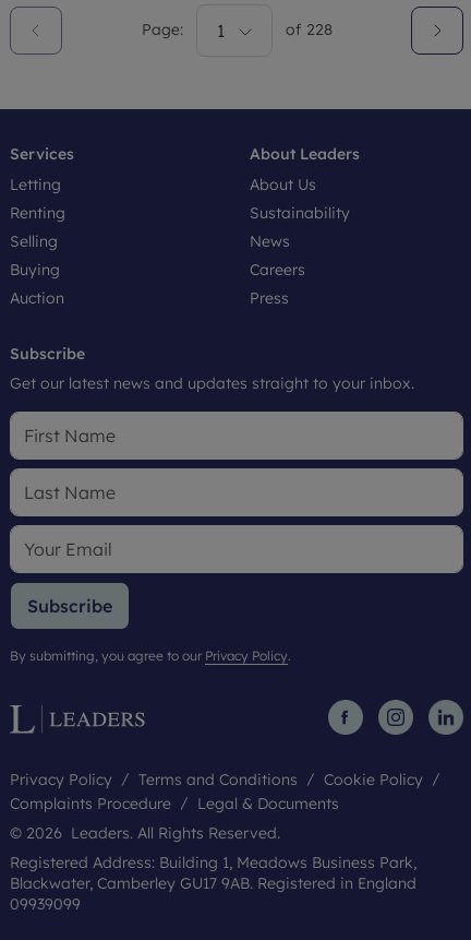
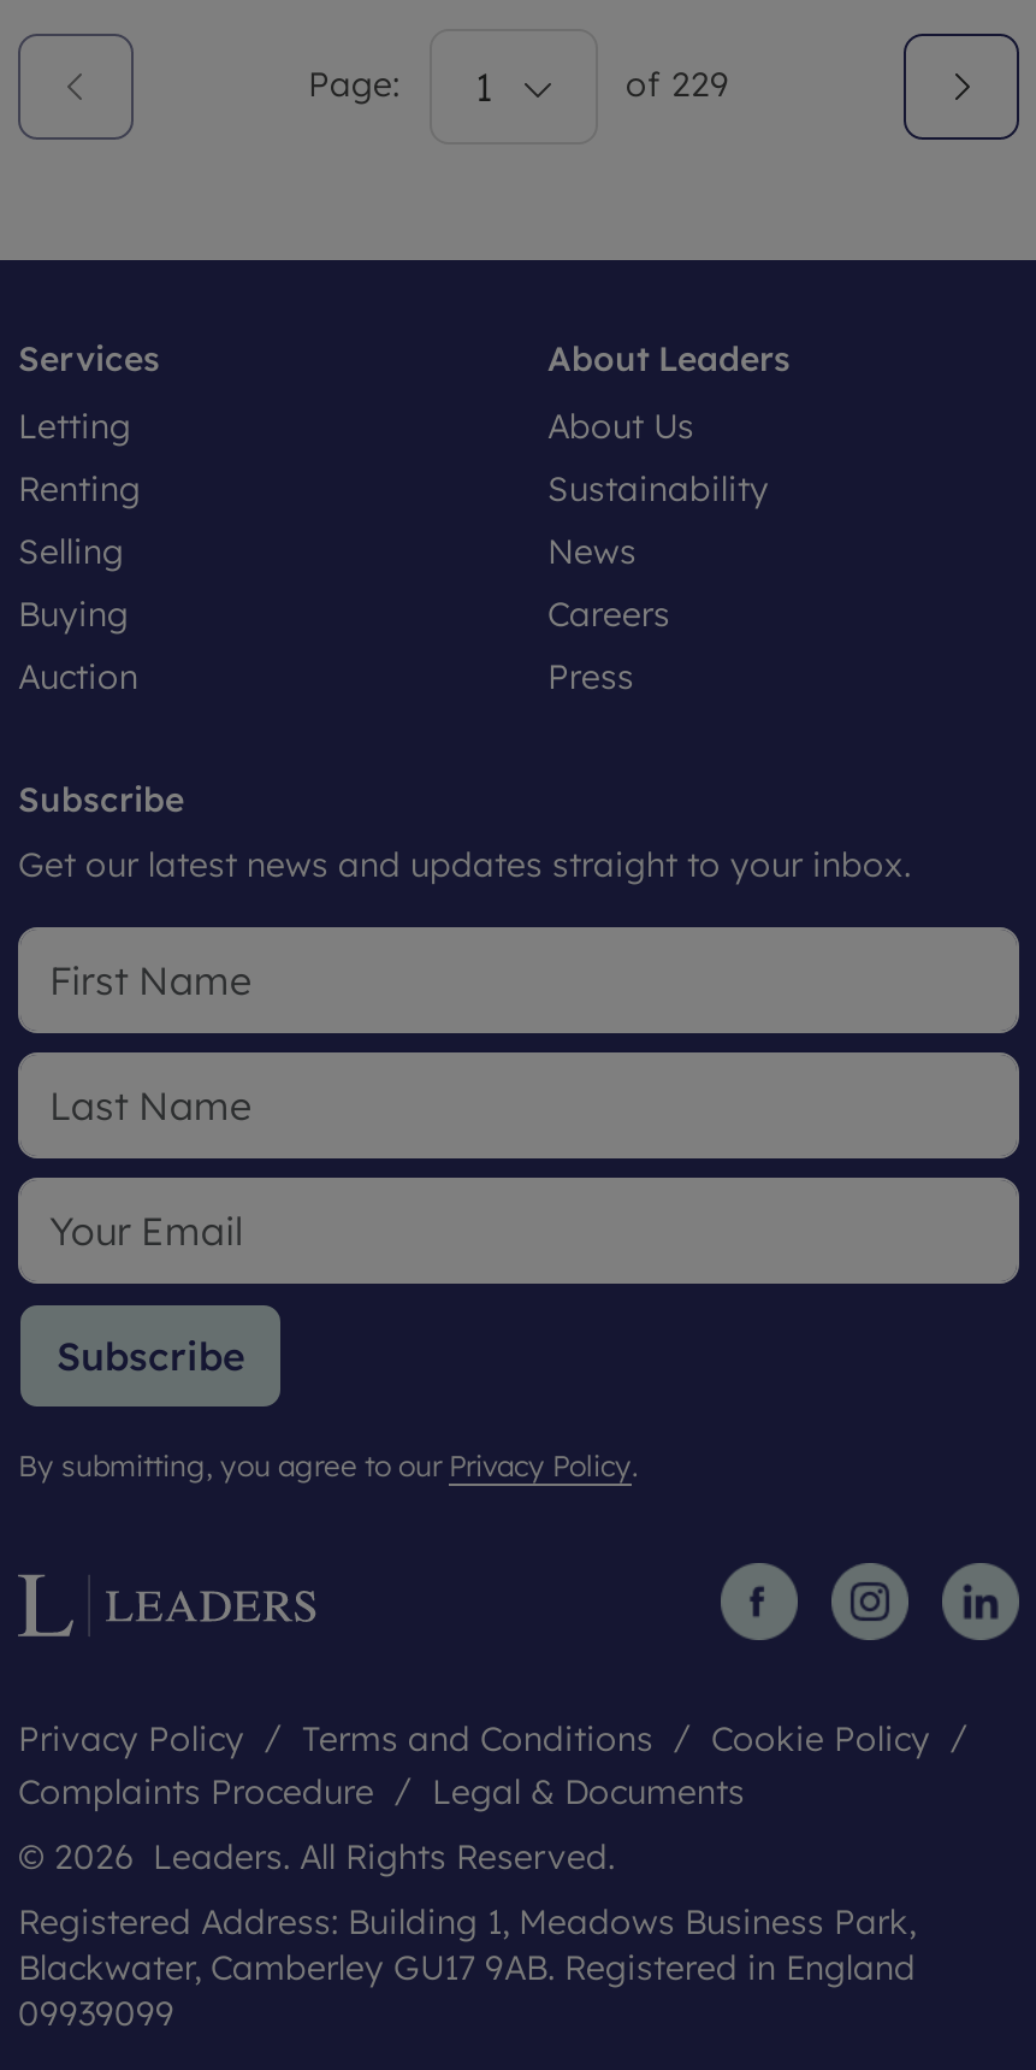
[285,20,332,40] of 228 -> [626,63,729,106] of 229

